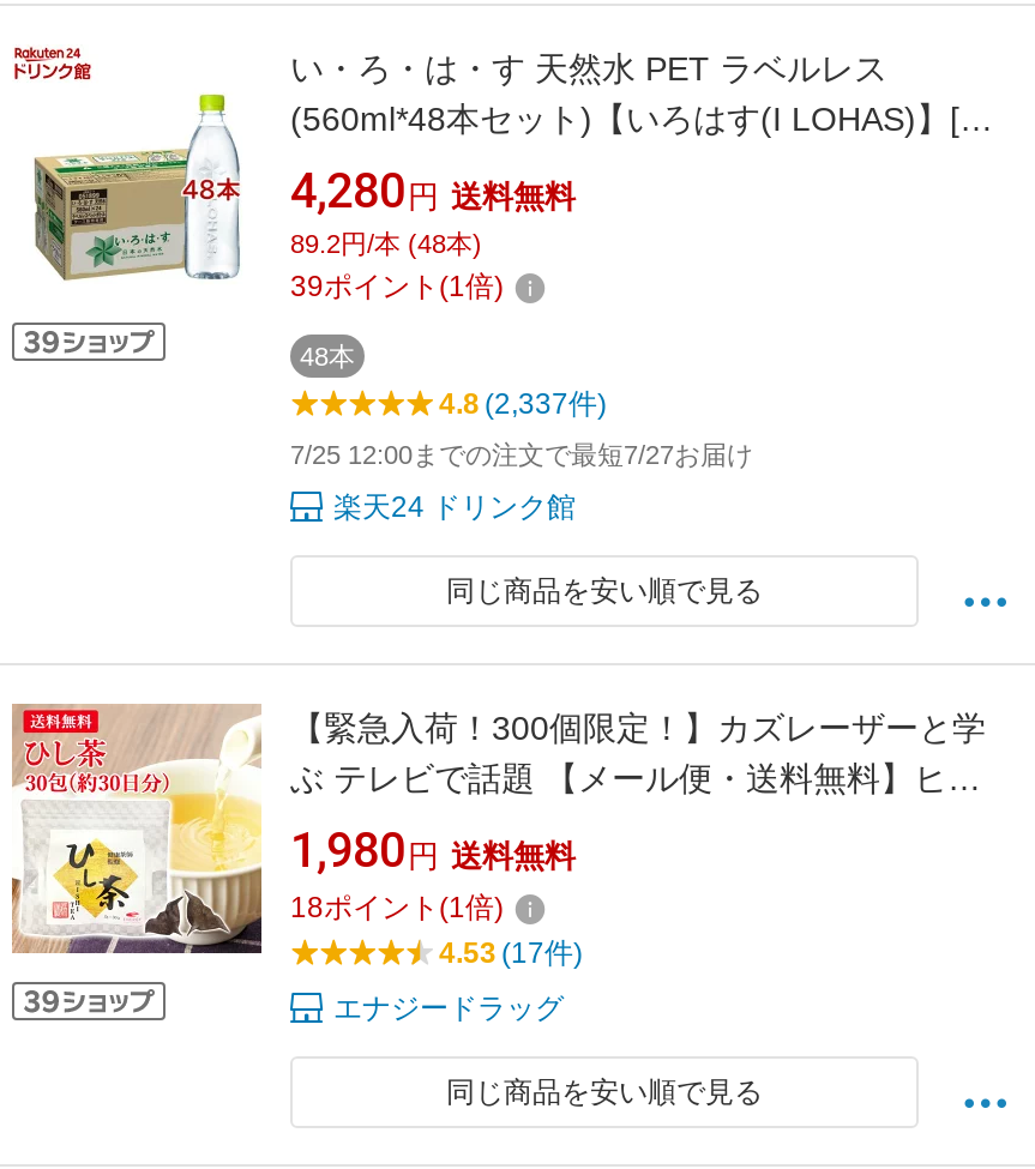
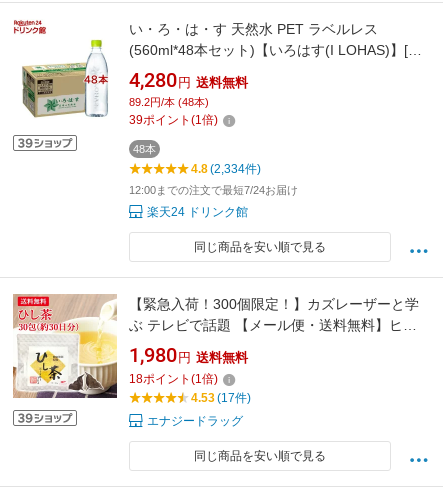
[439,387,607,421] 4.8 (2,337件) -> [191,162,261,176] 4.8 (2,334件)
[290,440,753,469] 7/25 12:00までの注文で最短7/27お届け -> [129,184,298,196] 12:00までの注文で最短7/24お届け

